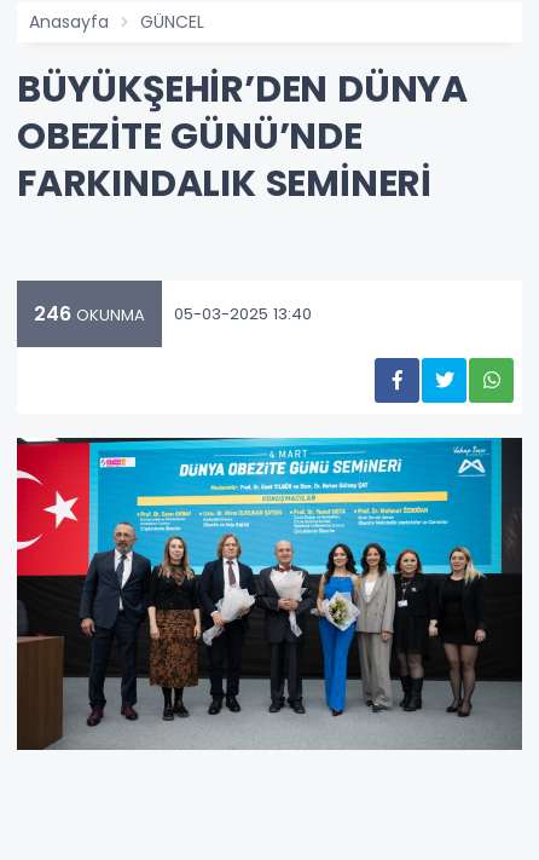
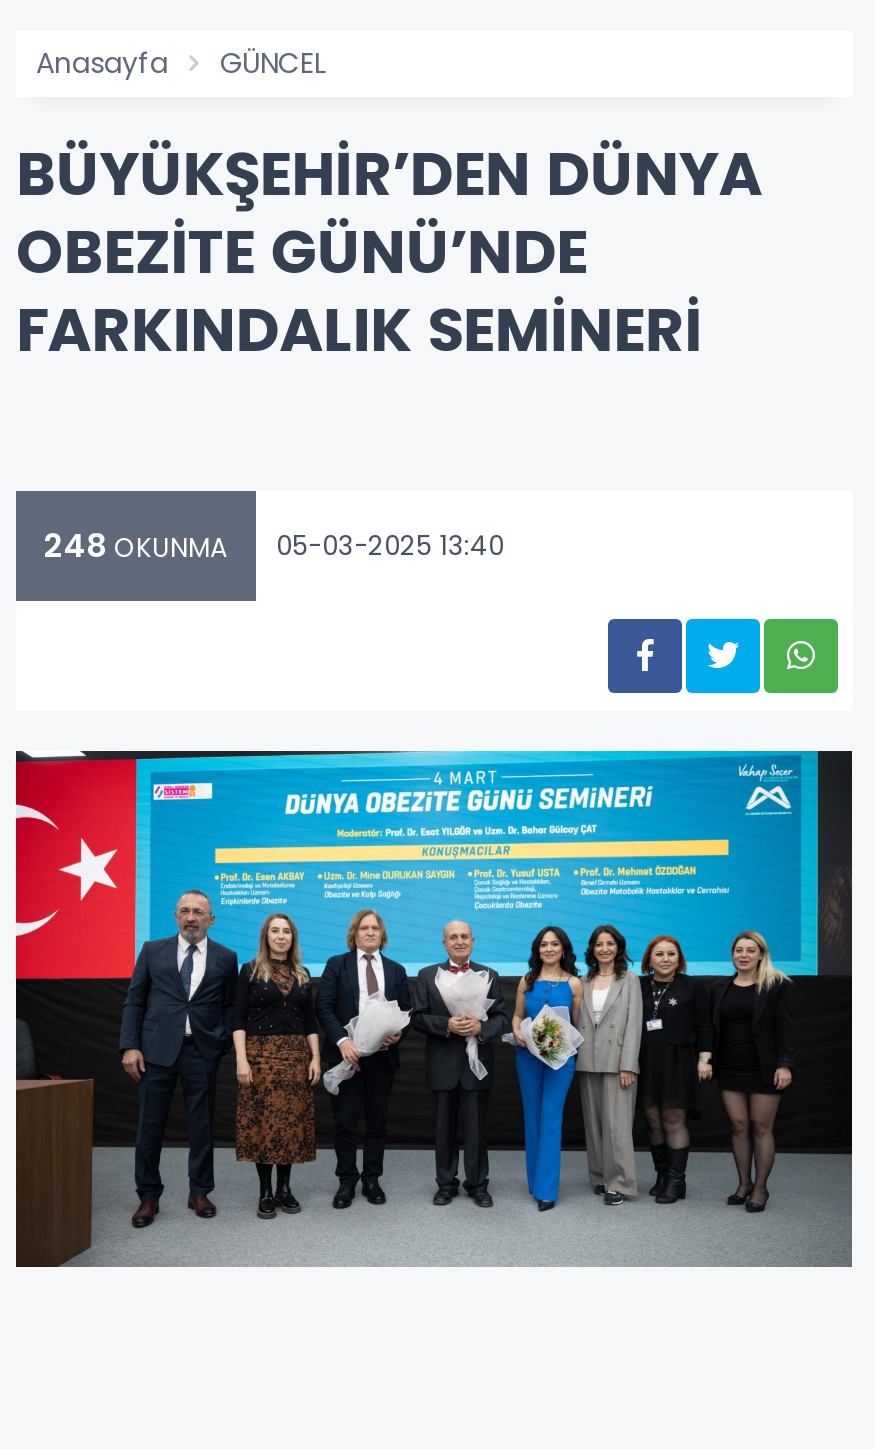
[34,300,312,328] 246 OKUNMA 05-03-2025 13:40 -> [44,524,504,570] 248 OKUNMA 05-03-2025 13:40

